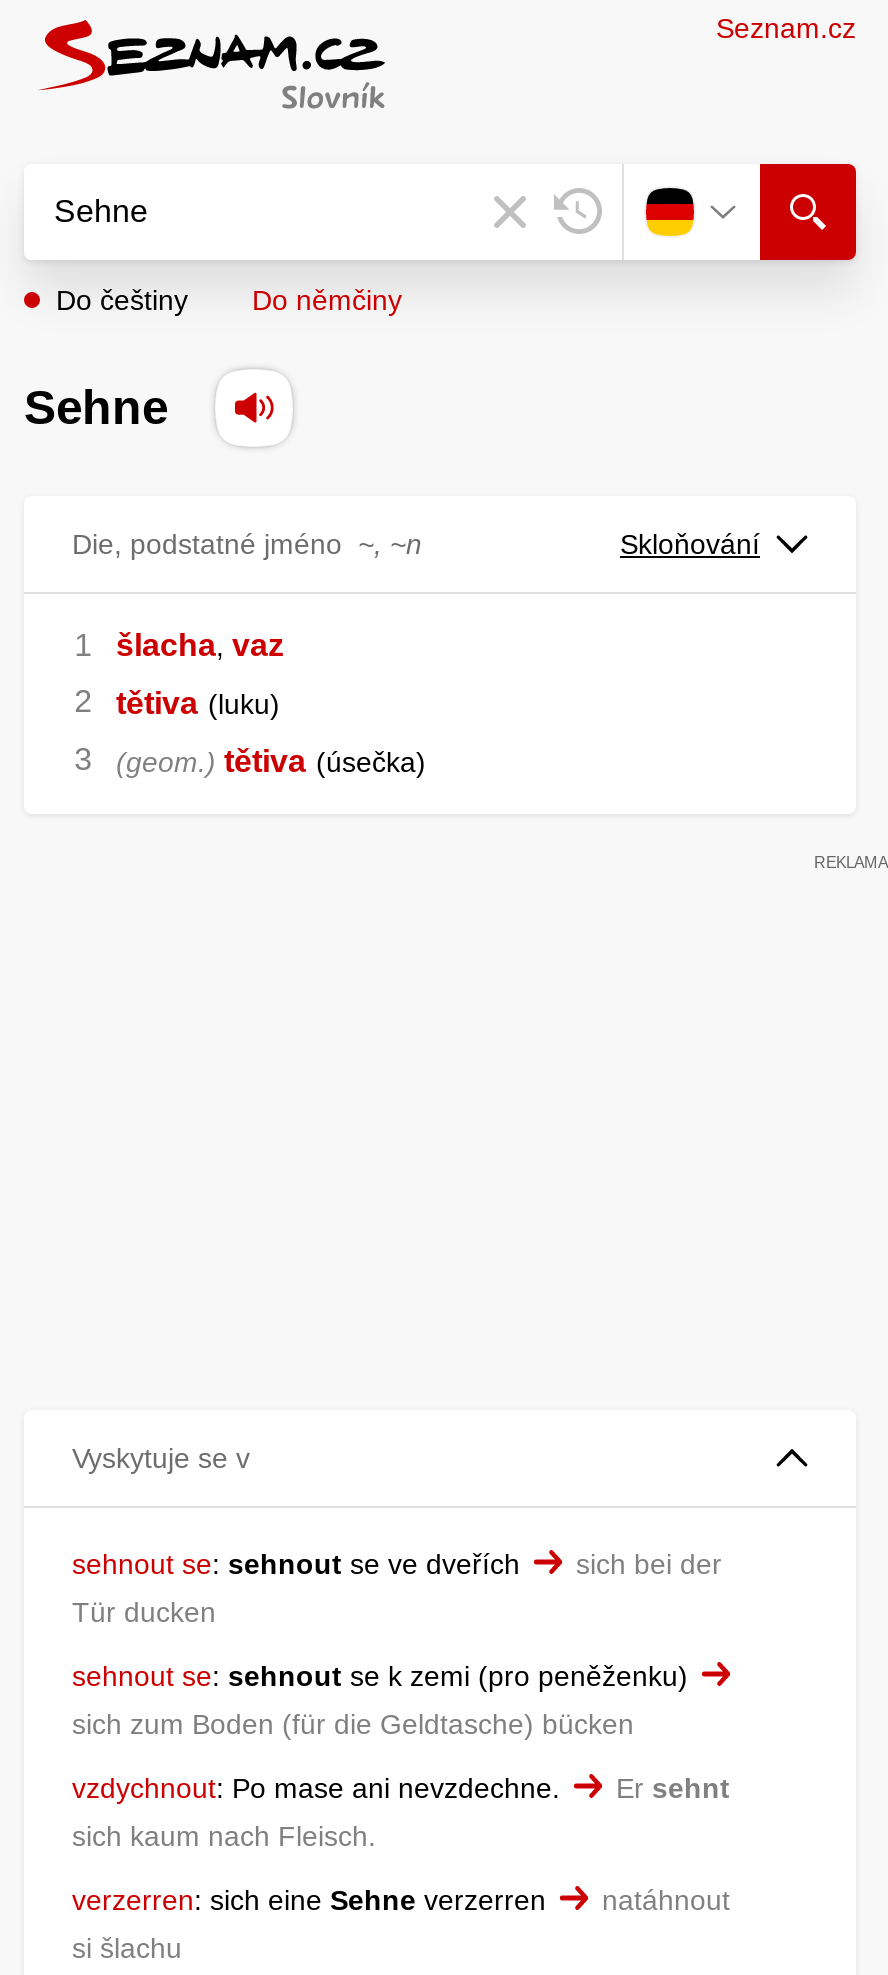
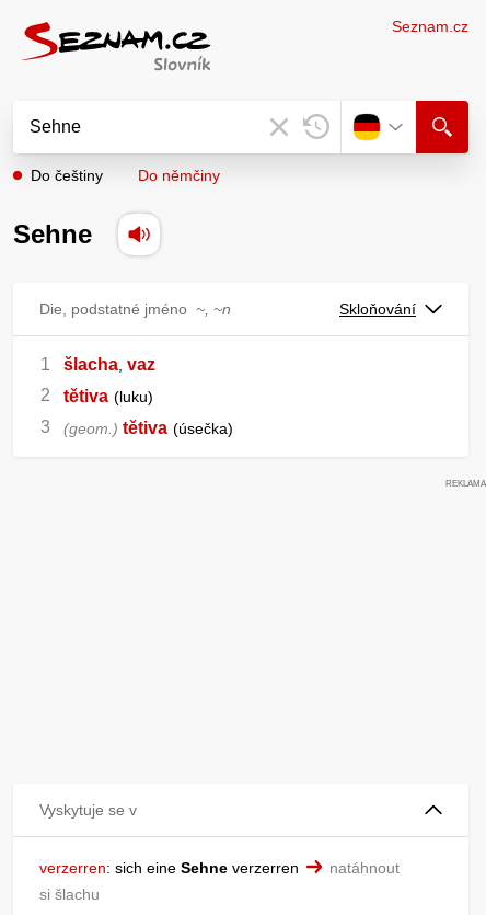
[72,1547,730,1851] sehnout se: sehnout se ve dveřích | sich bei der | Tür ducken | sehnout se: sehnout se k zemi (pro peněženku) | sich zum Boden (für die Geldtasche) bücken | vzdychnout: Po mase ani nevzdechne. | Er sehnt | sich kaum nach Fleisch. -> none

